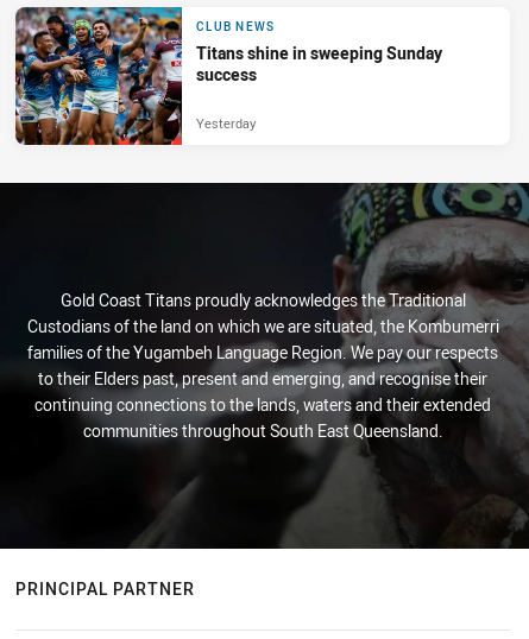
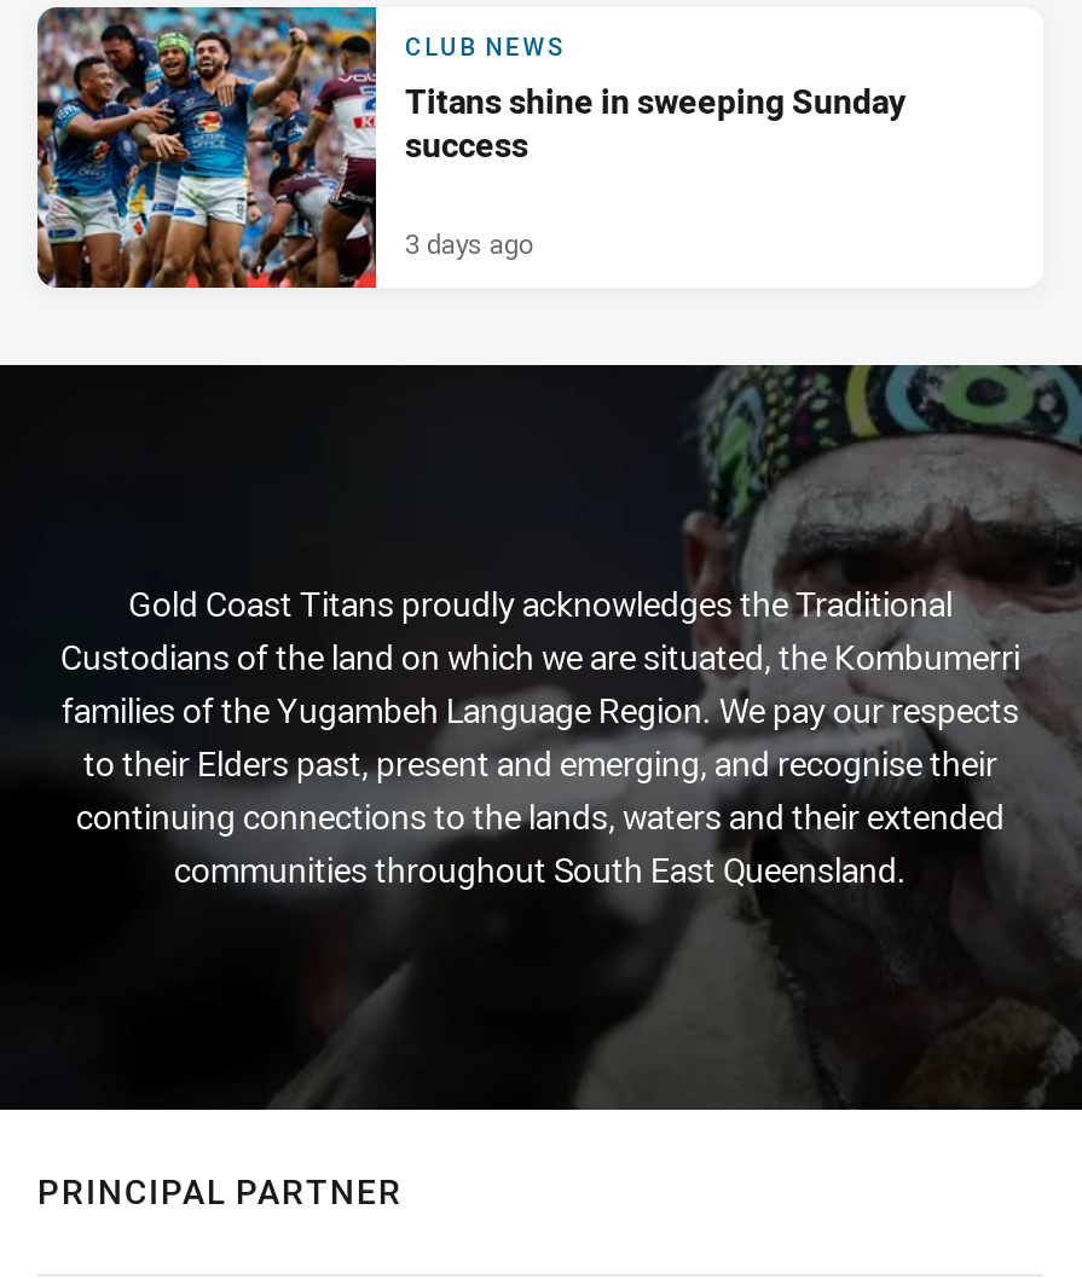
[196,114,256,132] Yesterday -> [405,225,533,261] 3 days ago

